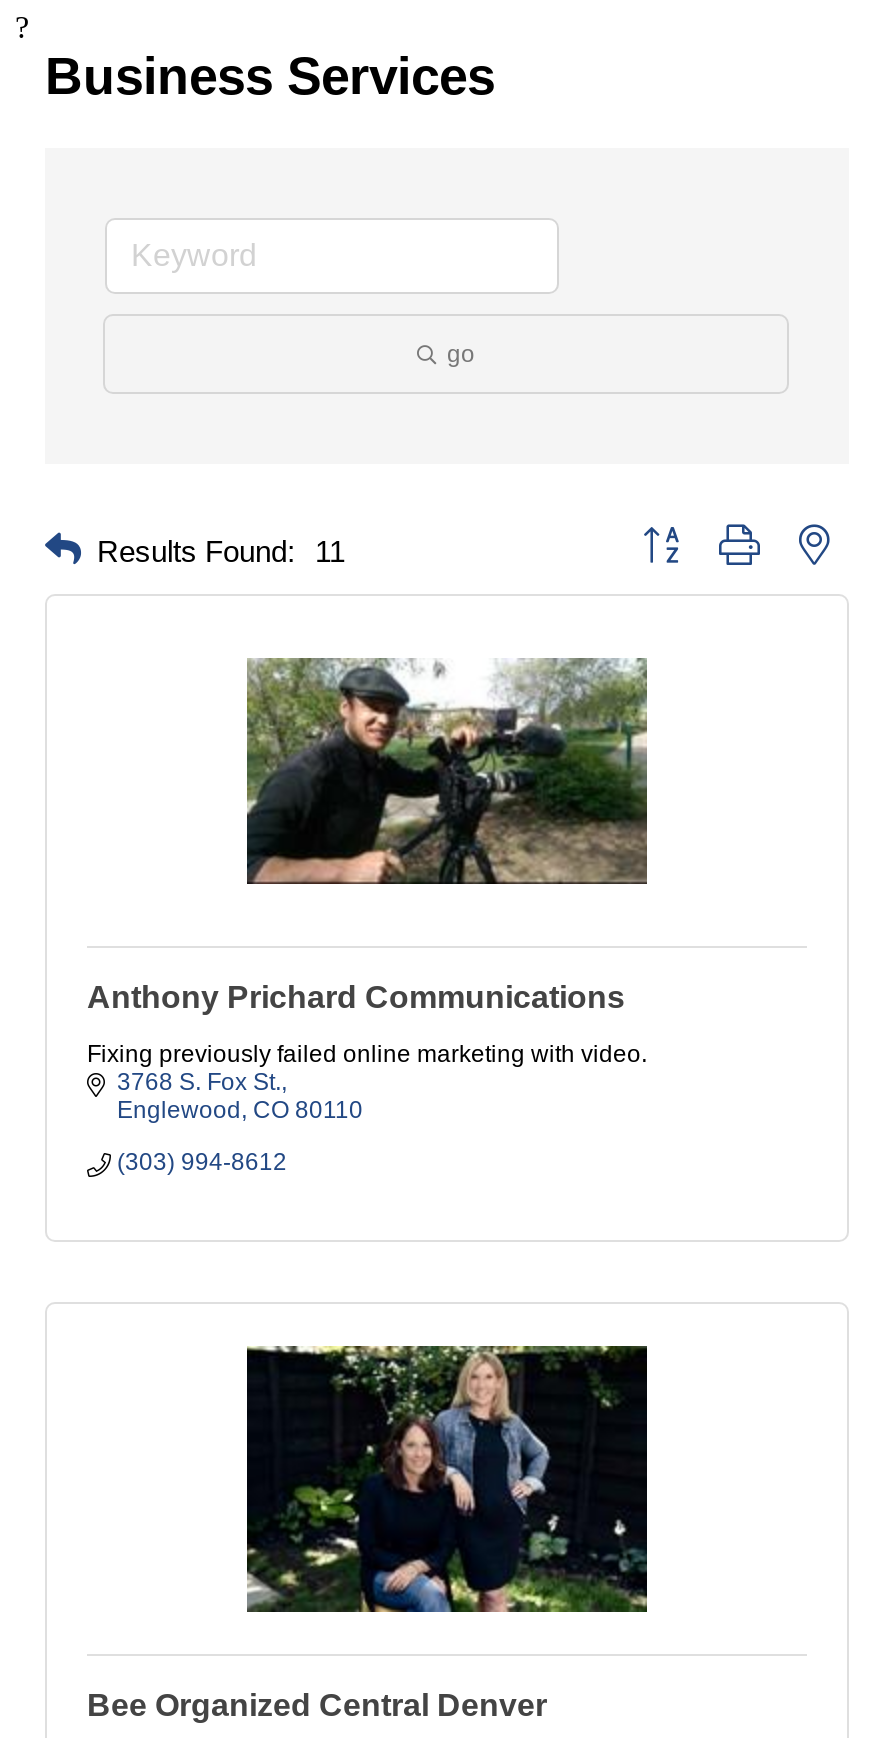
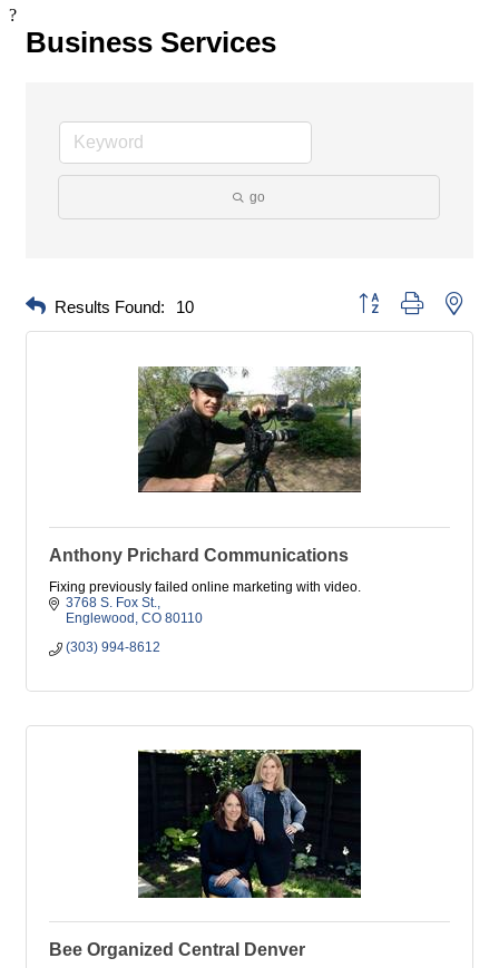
[97,533,345,567] Results Found: 11 -> [55,297,194,316] Results Found: 10

